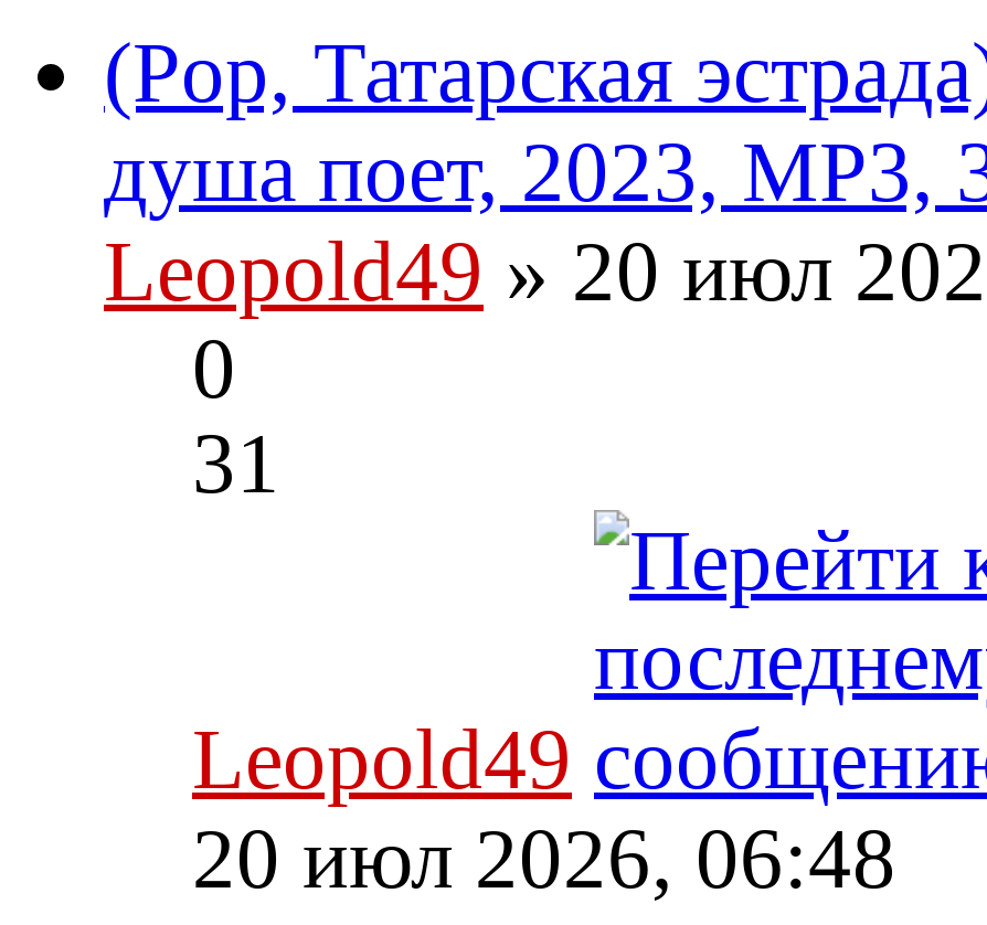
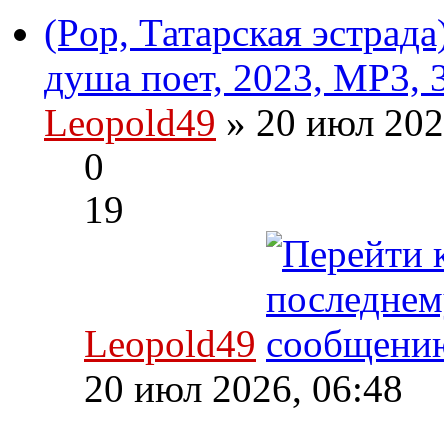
[192,416,280,511] 31 -> [84,188,124,231] 19

